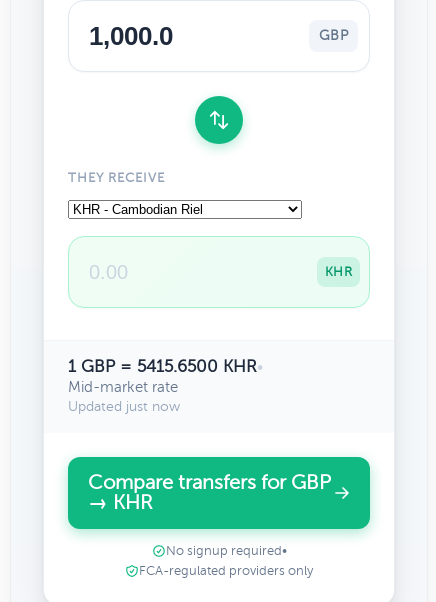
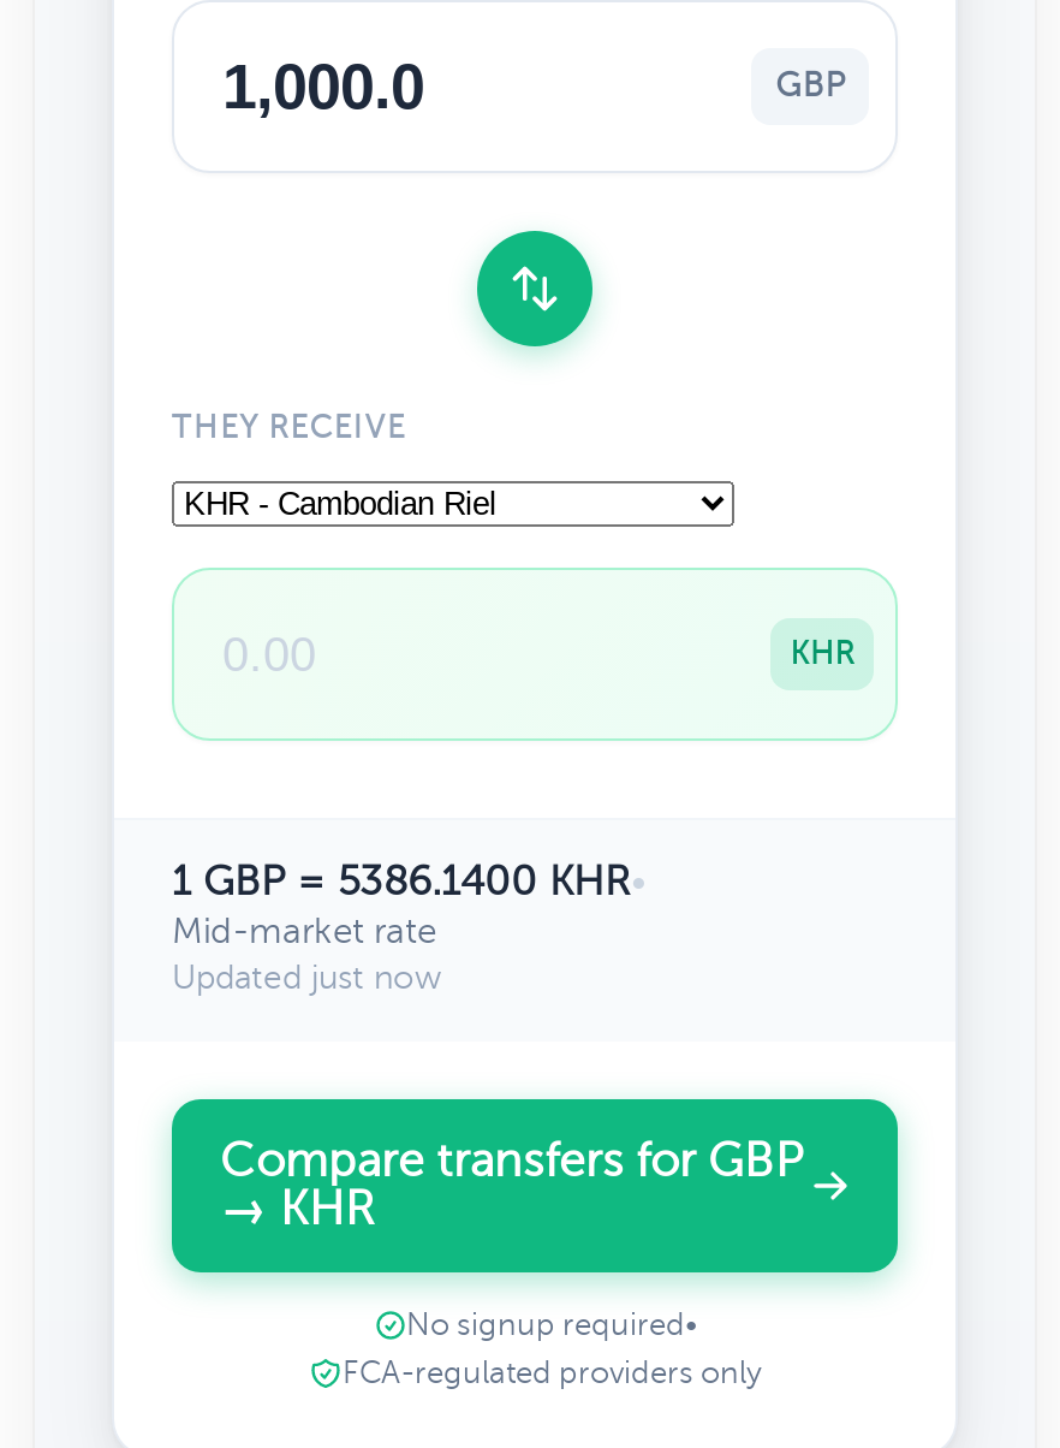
[68,357,263,376] 1 GBP = 5415.6500 KHR • -> [172,859,645,904] 1 GBP = 5386.1400 KHR •

